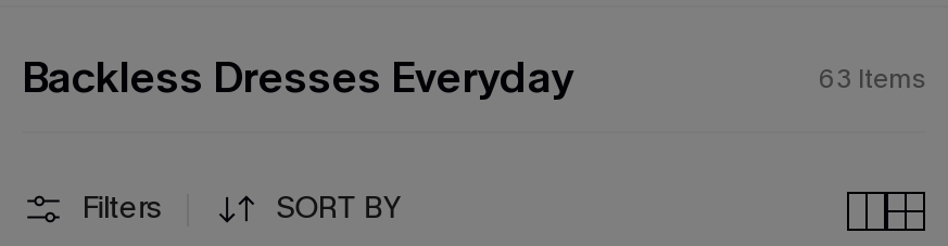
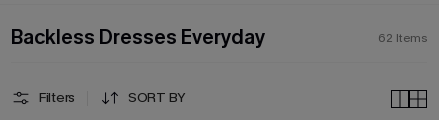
[819,62,925,96] 63 Items -> [378,30,427,46] 62 Items

